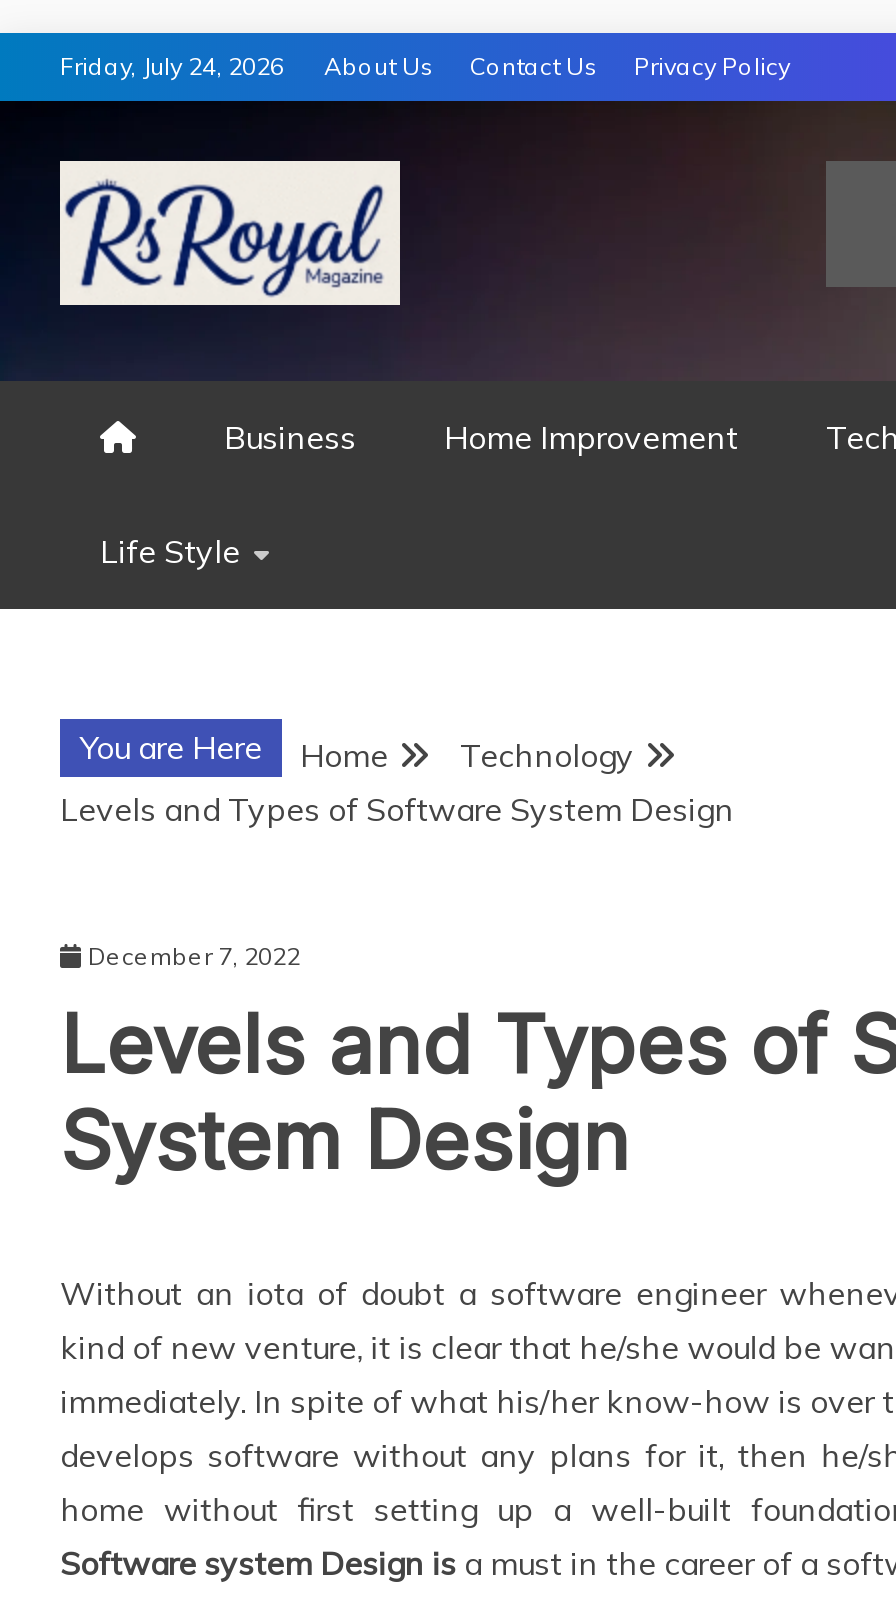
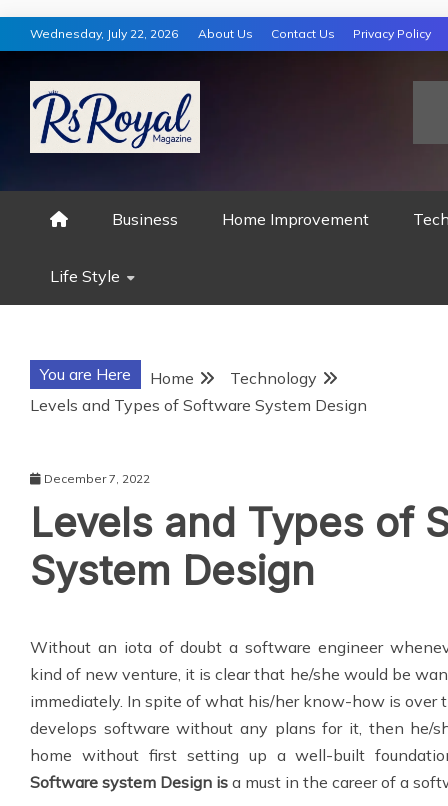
[60,51,284,81] Friday, July 24, 2026 -> [30,26,178,41] Wednesday, July 22, 2026

